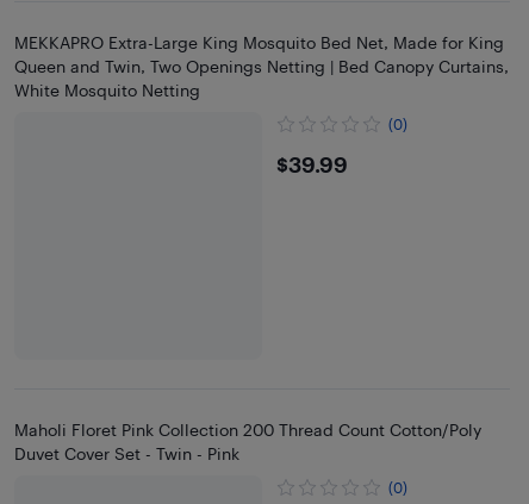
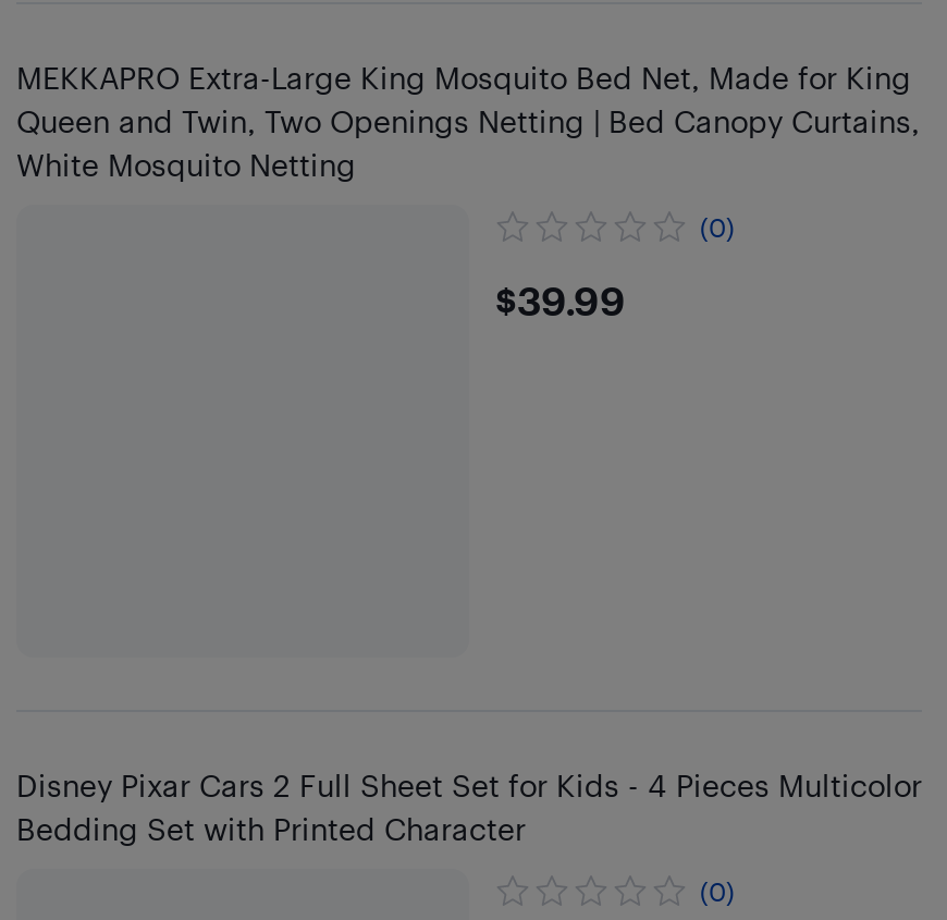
[14,419,481,463] Maholi Floret Pink Collection 200 Thread Count Cotton/Poly | Duvet Cover Set - Twin - Pink -> [16,766,922,847] Disney Pixar Cars 2 Full Sheet Set for Kids - 4 Pieces Multicolor | Bedding Set with Printed Character

